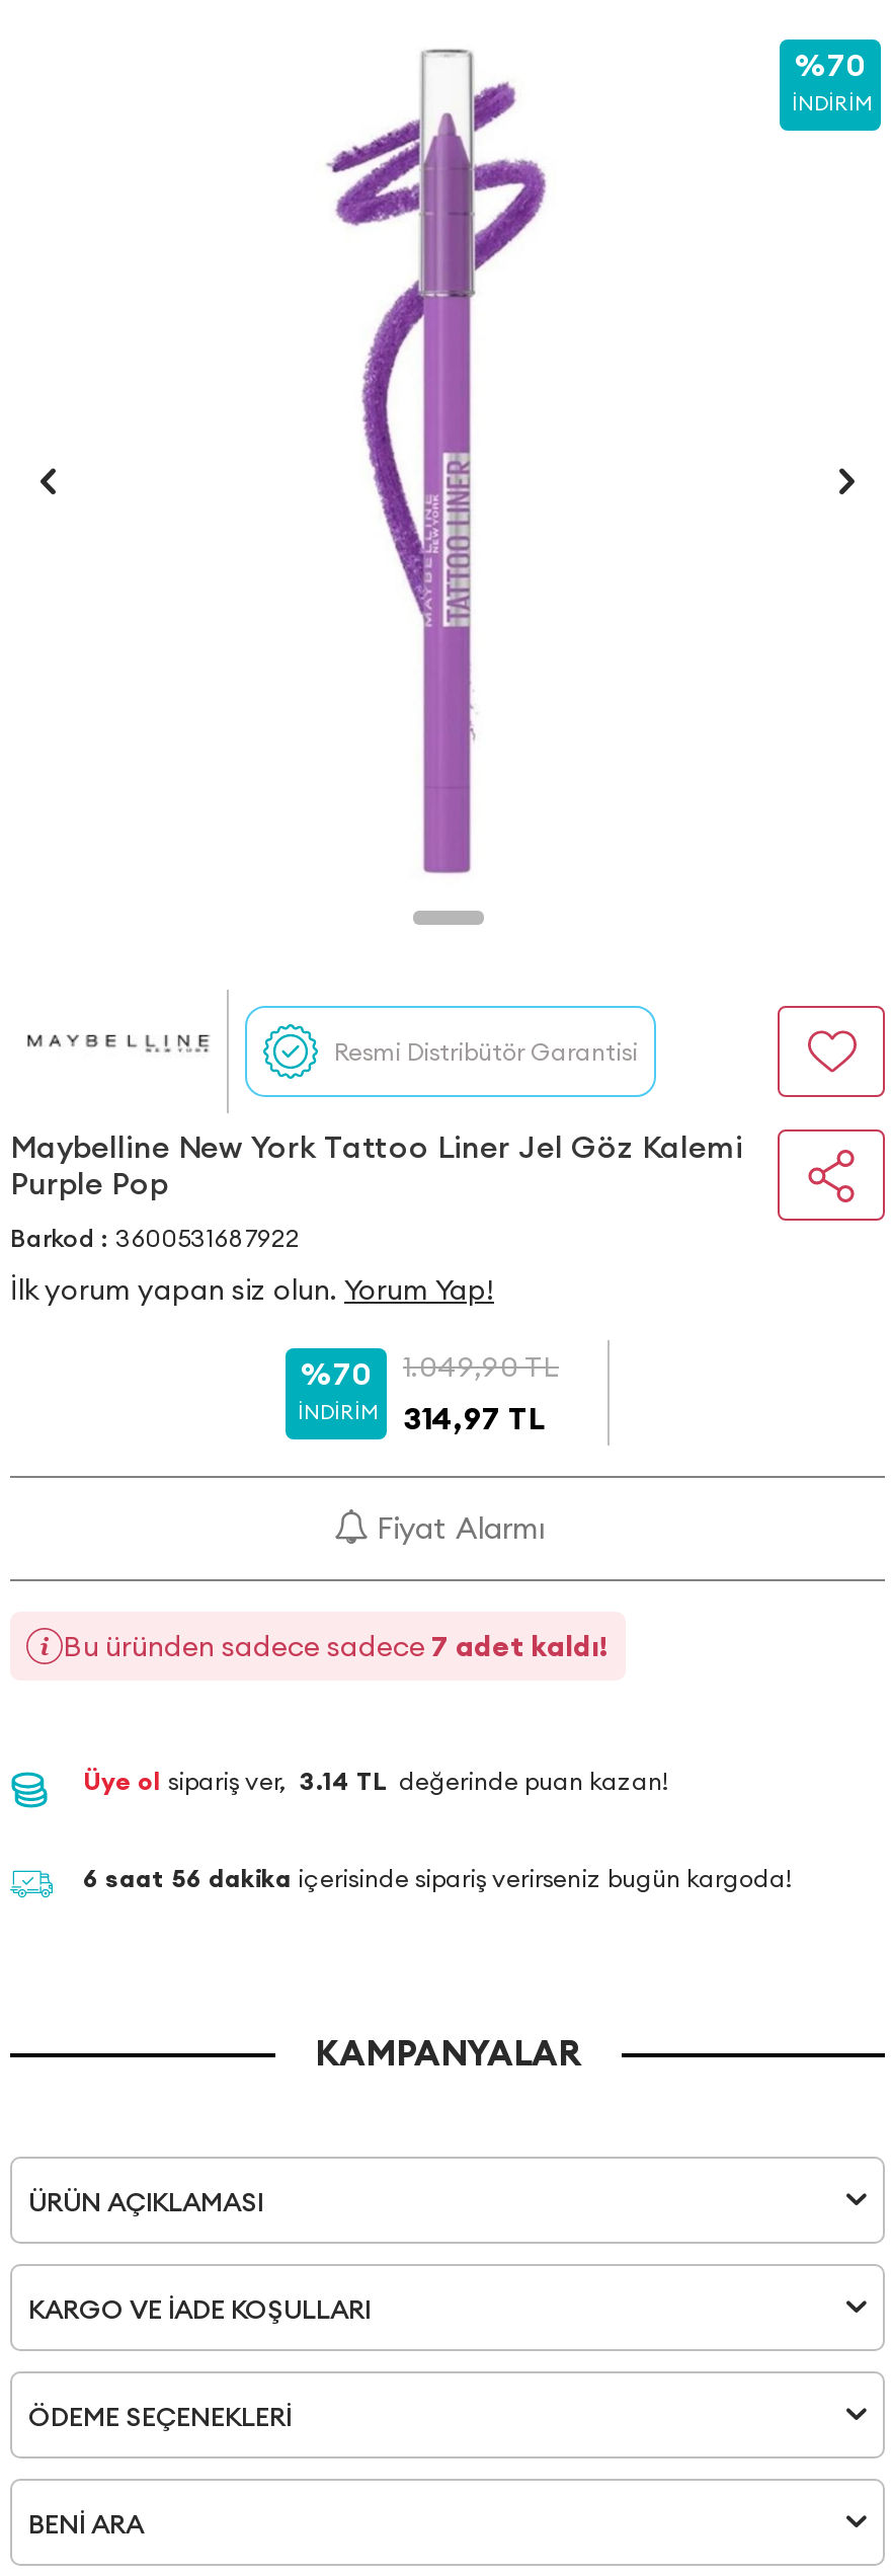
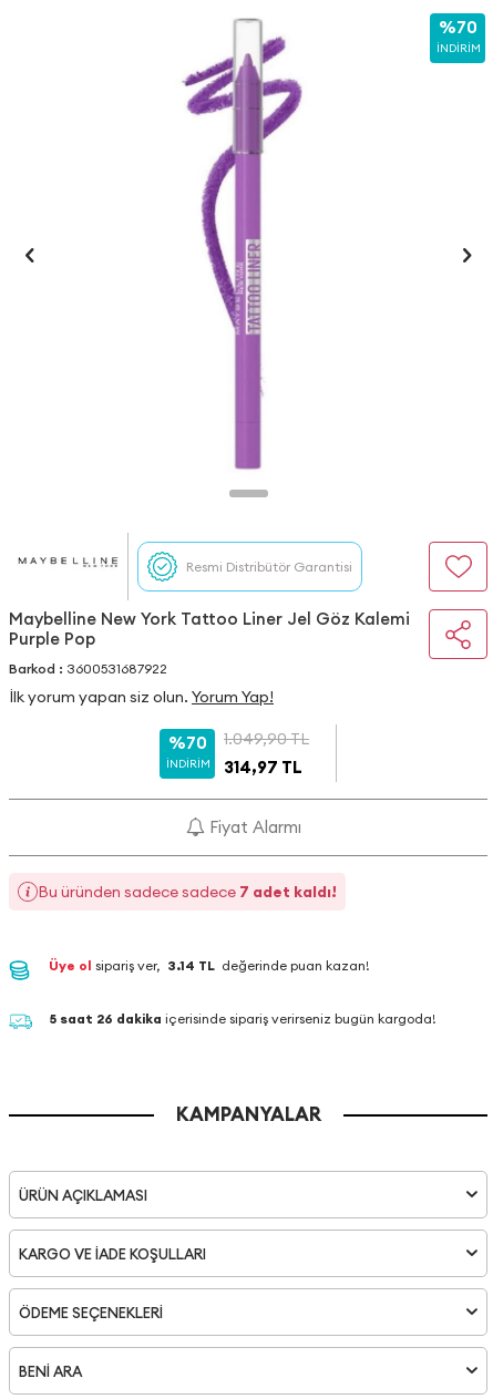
[83,1863,794,1893] 6 saat 56 dakika içerisinde sipariş verirseniz bugün kargoda! -> [49,1010,436,1027] 5 saat 26 dakika içerisinde sipariş verirseniz bugün kargoda!

